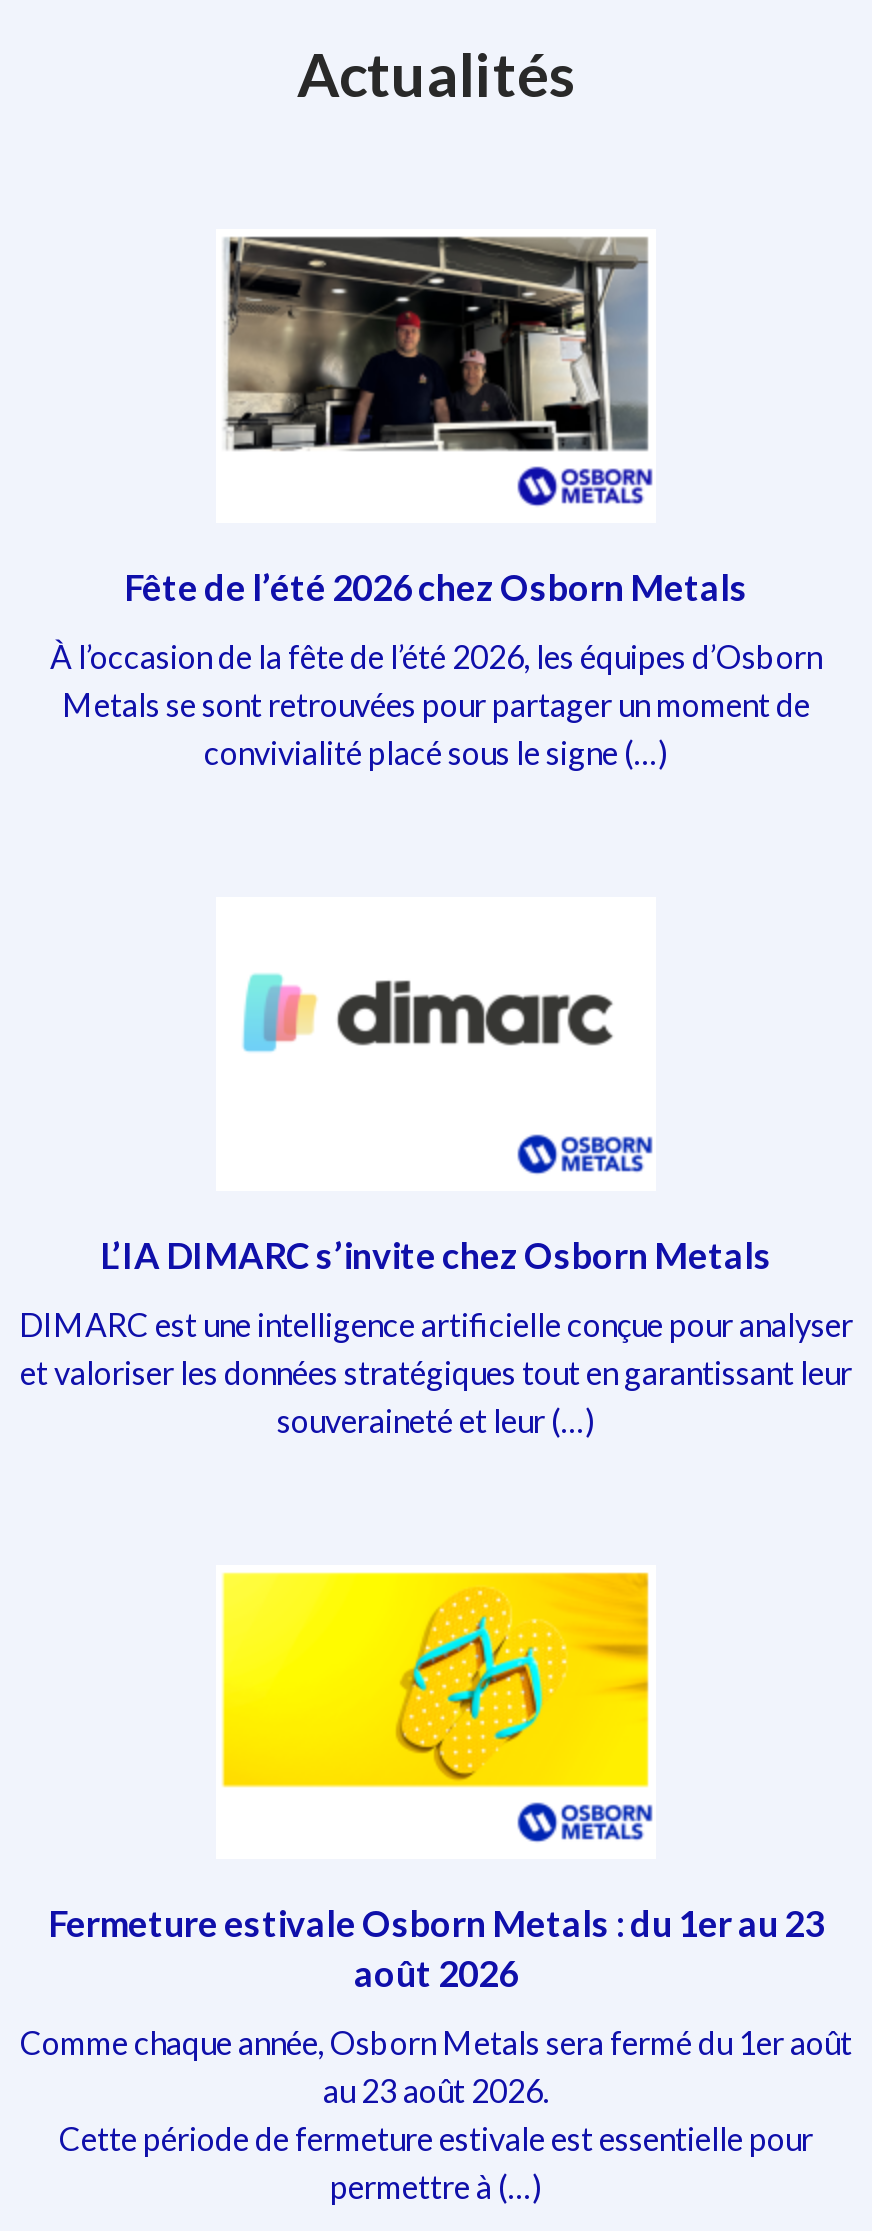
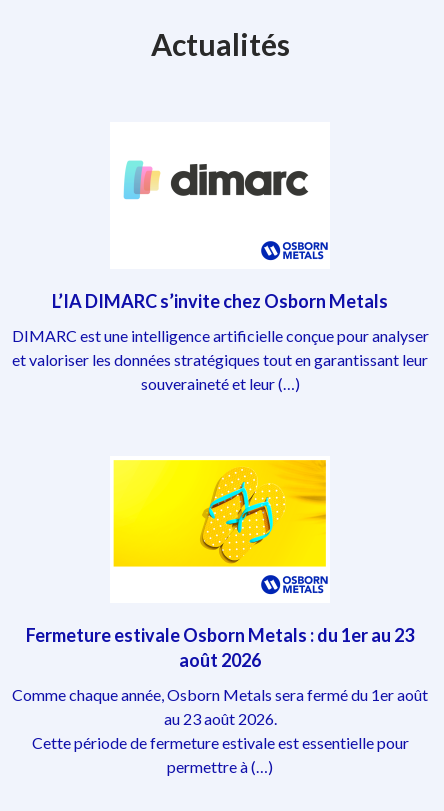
[224,235,650,453] [image] -> none
[50,565,822,771] Fête de l’été 2026 chez Osborn Metals | À l’occasion de la fête de l’été 2026, les équipes d’Osborn | Metals se sont retrouvées pour partager un moment de | convivialité placé sous le signe (…) -> none

